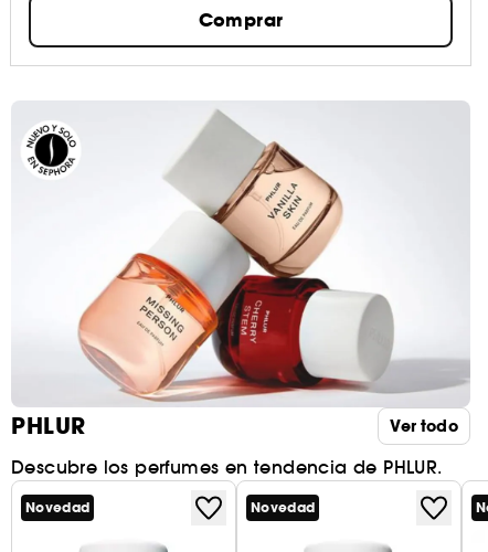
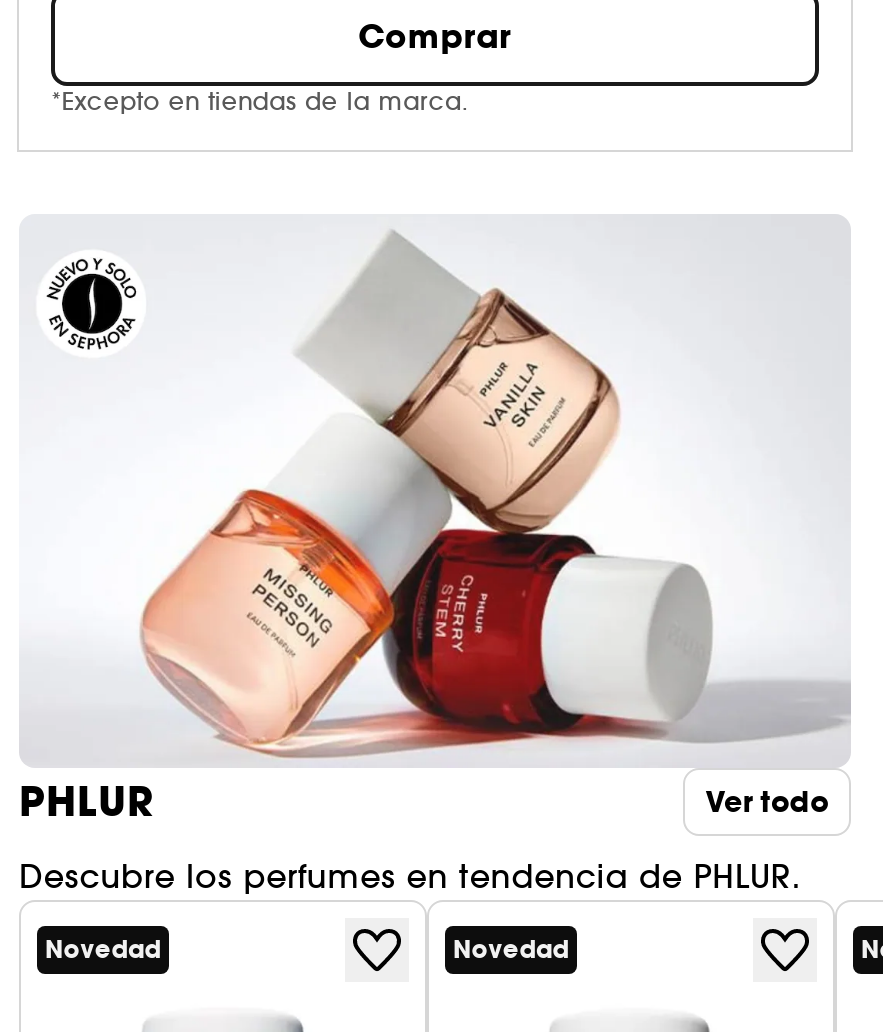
none -> [51,86,468,116] *Excepto en tiendas de la marca.

